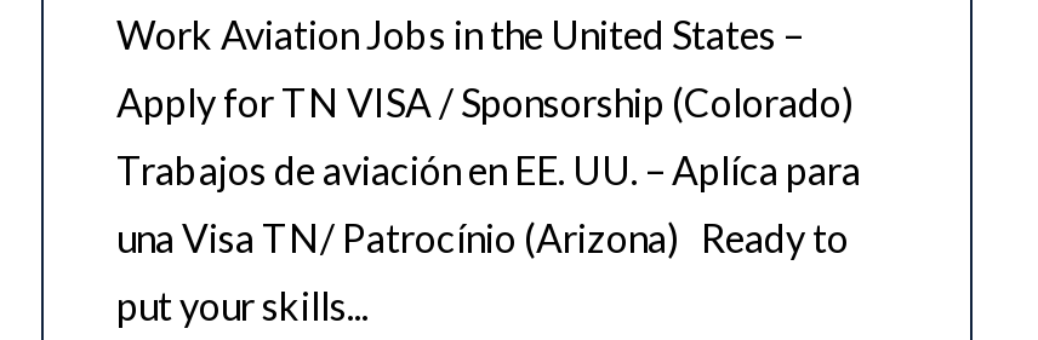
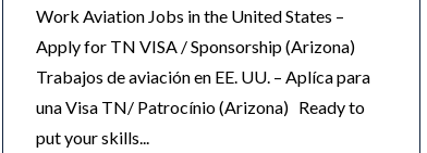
[116,79,854,125] Apply for TN VISA / Sponsorship (Colorado) -> [36,36,355,56] Apply for TN VISA / Sponsorship (Arizona)

